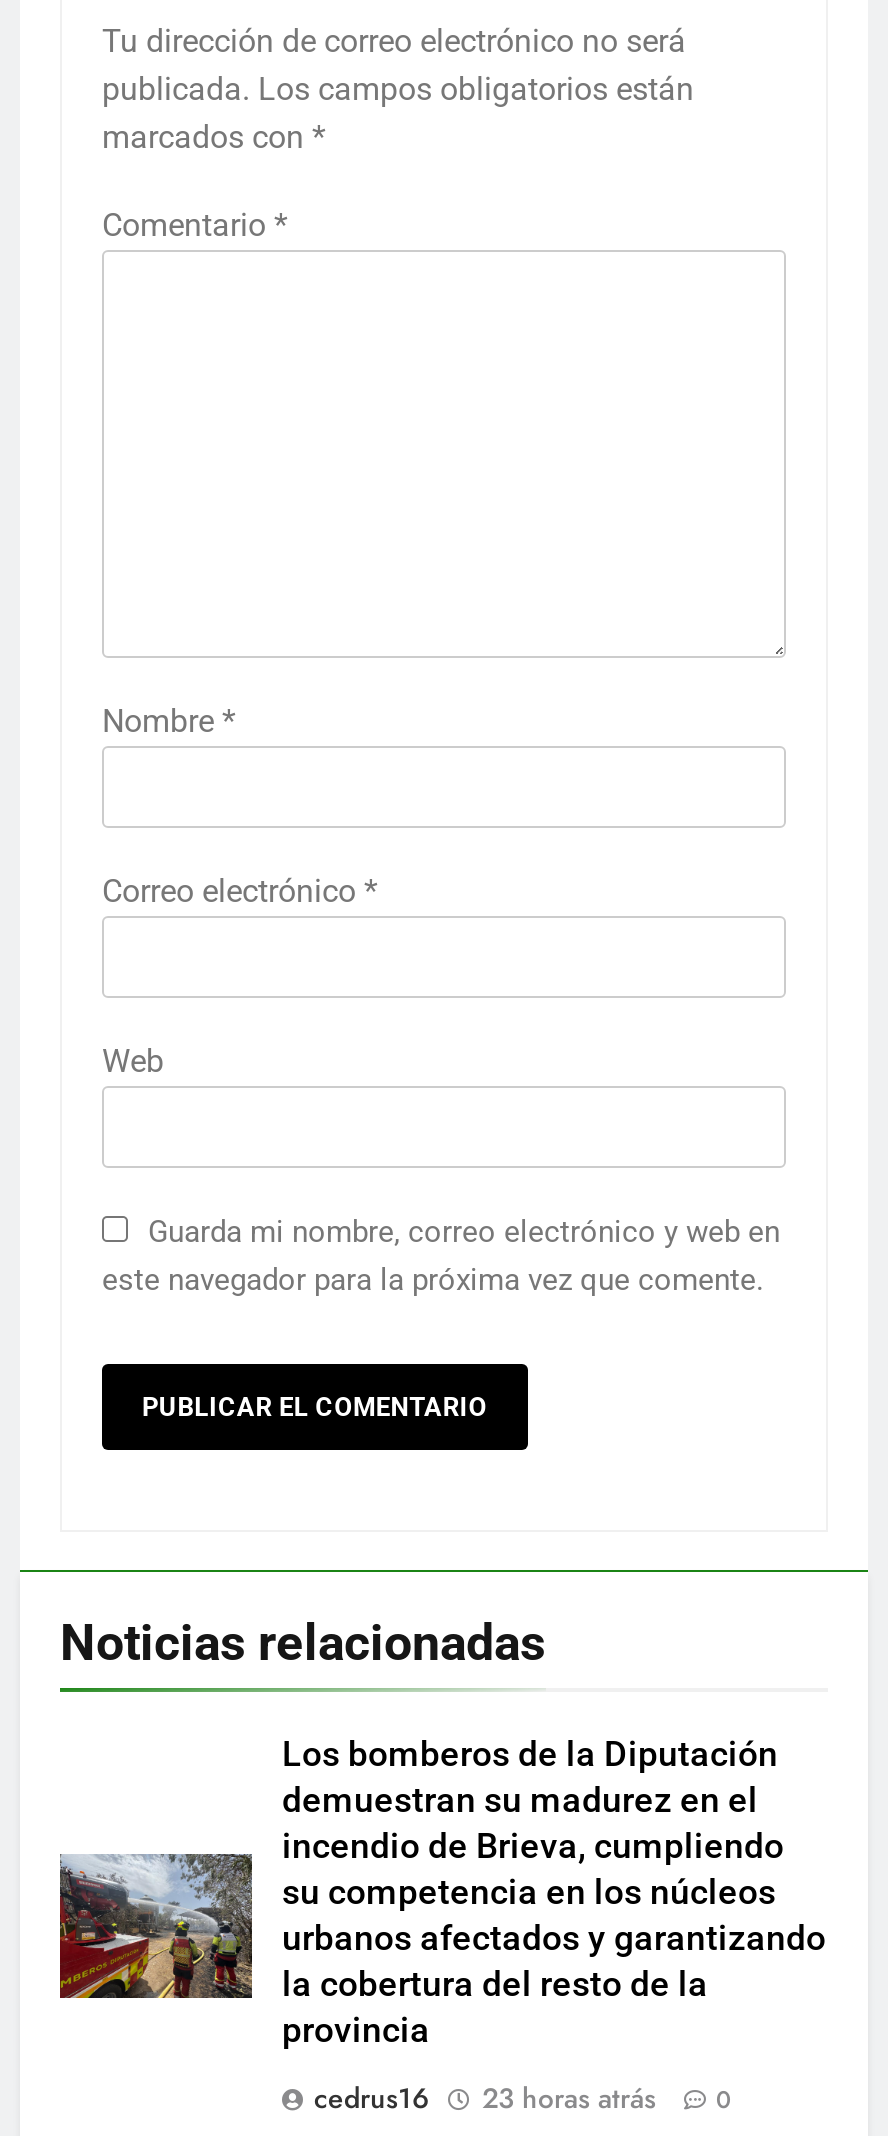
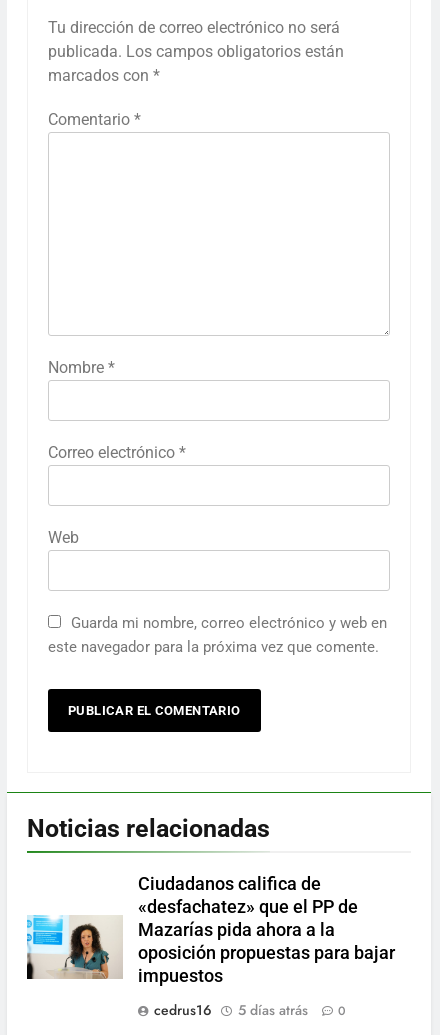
[58,1734,826,2050] [image] | Los bomberos de la Diputación | demuestran su madurez en el | incendio de Brieva, cumpliendo | su competencia en los núcleos | urbanos afectados y garantizando | la cobertura del resto de la | provincia -> [26,874,395,986] [image] | Ciudadanos califica de | «desfachatez» que el PP de | Mazarías pida ahora a la | oposición propuestas para bajar | impuestos
[314,2078,732,2118] cedrus16 23 horas atrás 0 -> [154,1000,346,1020] cedrus16 5 días atrás 0

